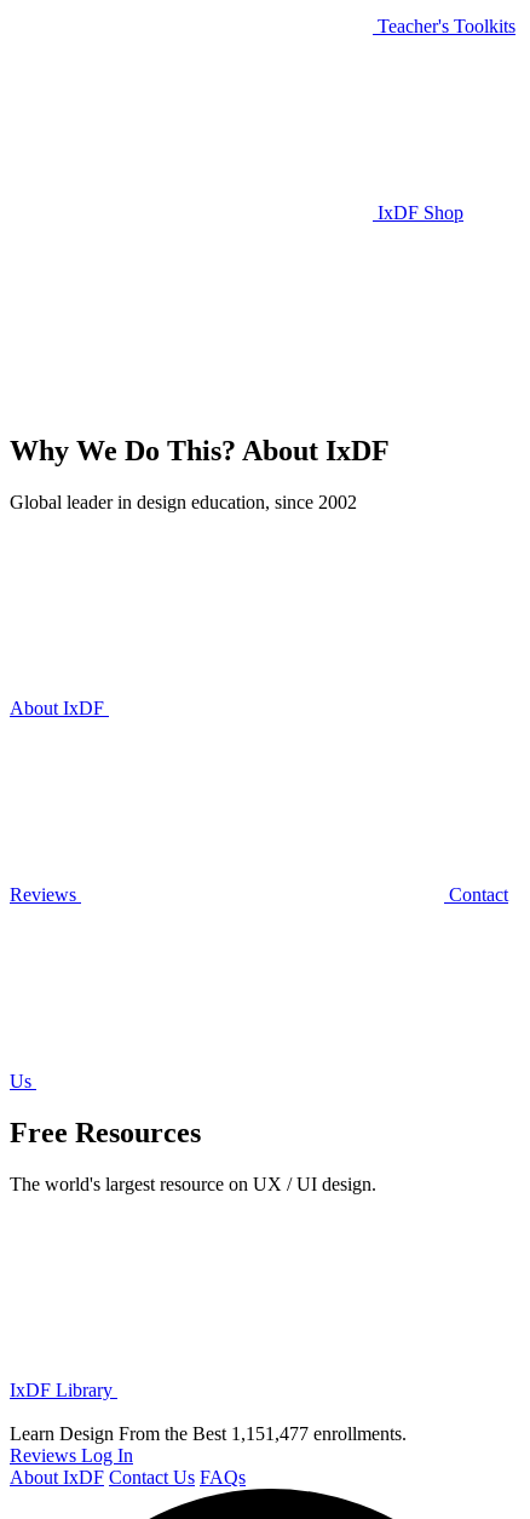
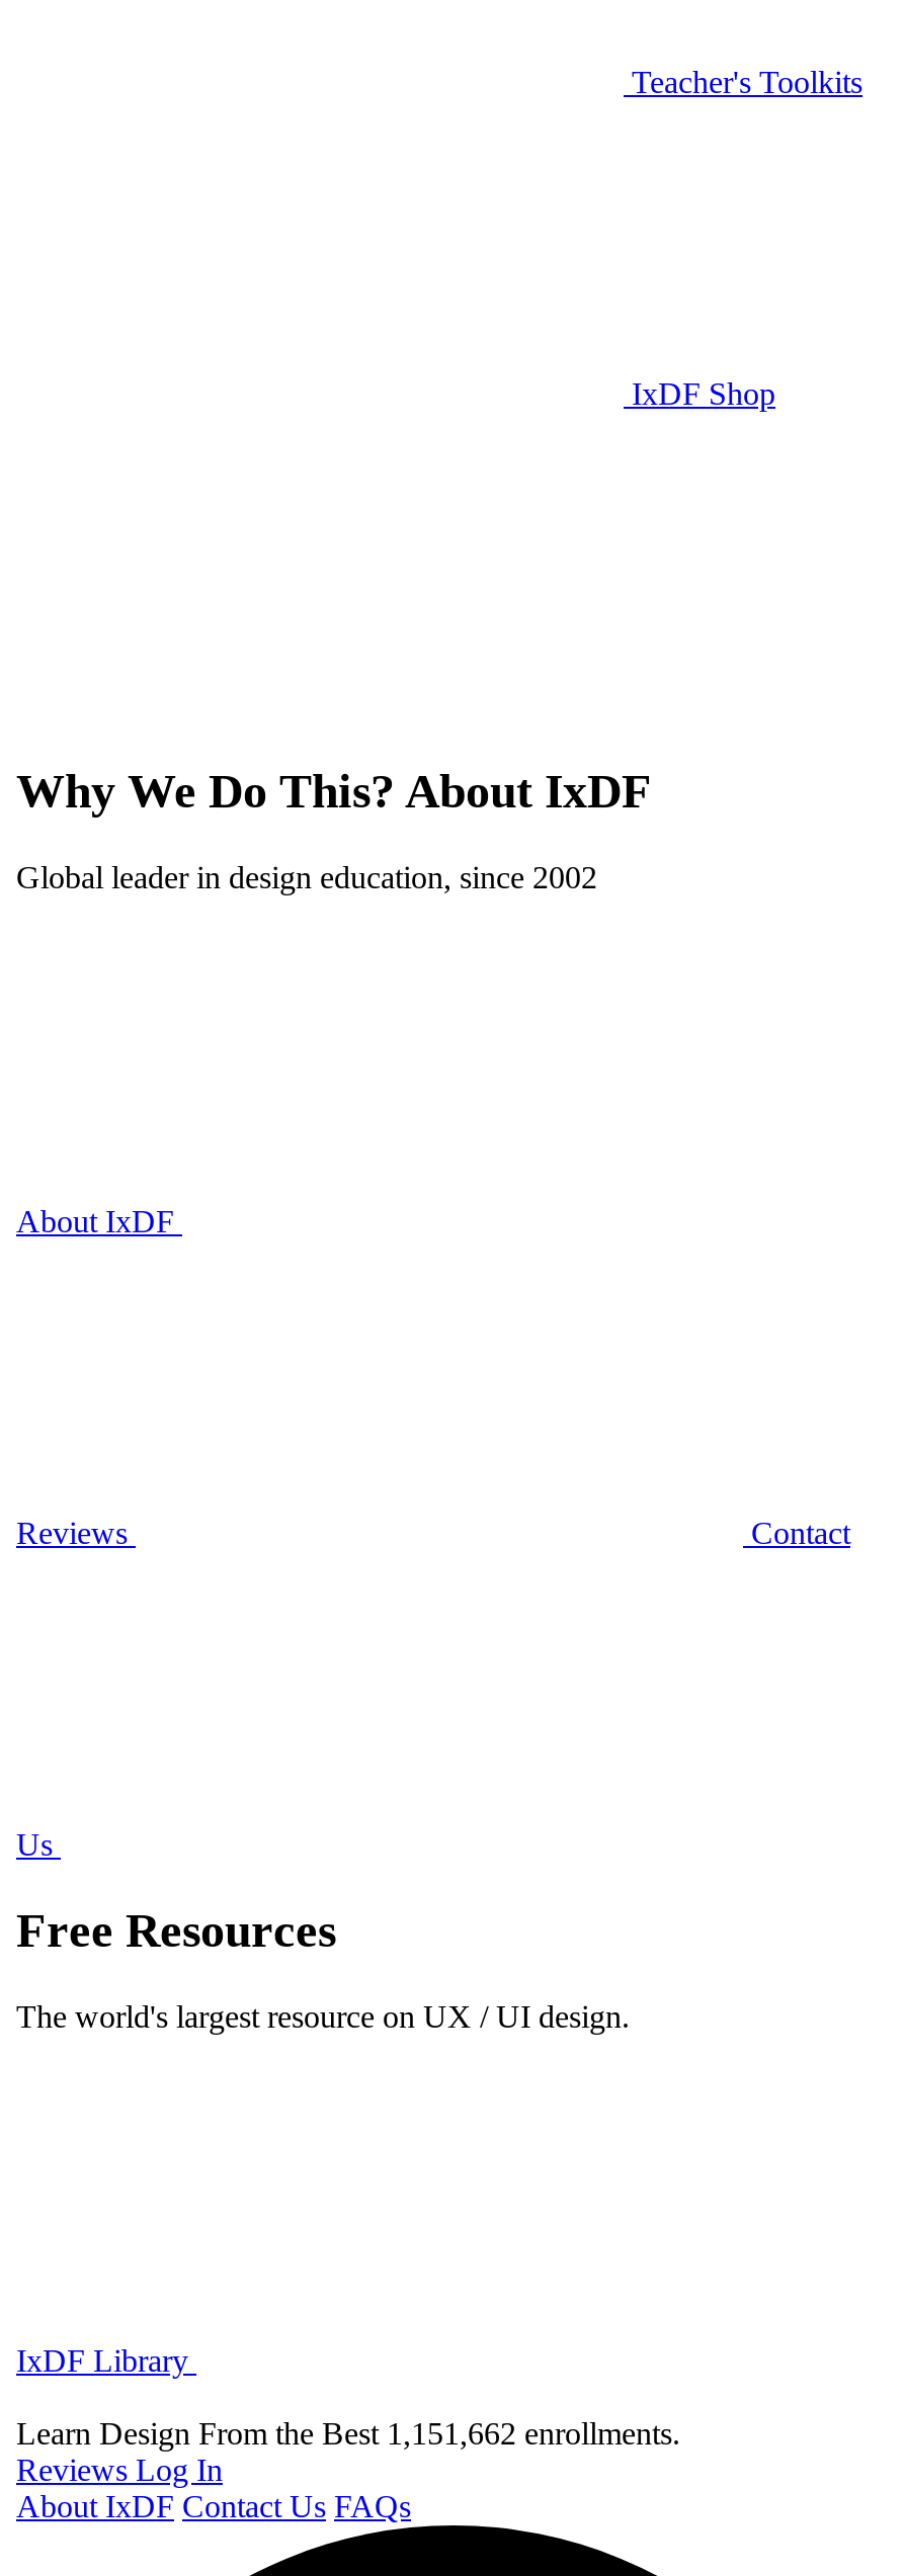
[10,1423,407,1444] Learn Design From the Best 1,151,477 enrollments. -> [16,2416,680,2450] Learn Design From the Best 1,151,662 enrollments.

